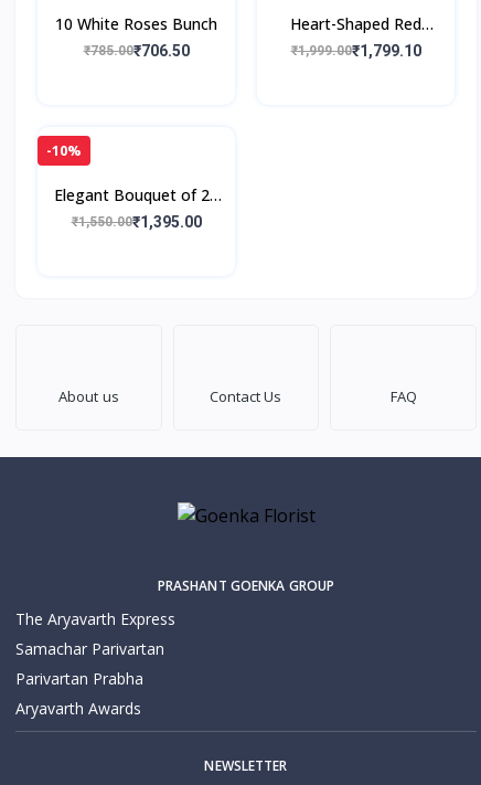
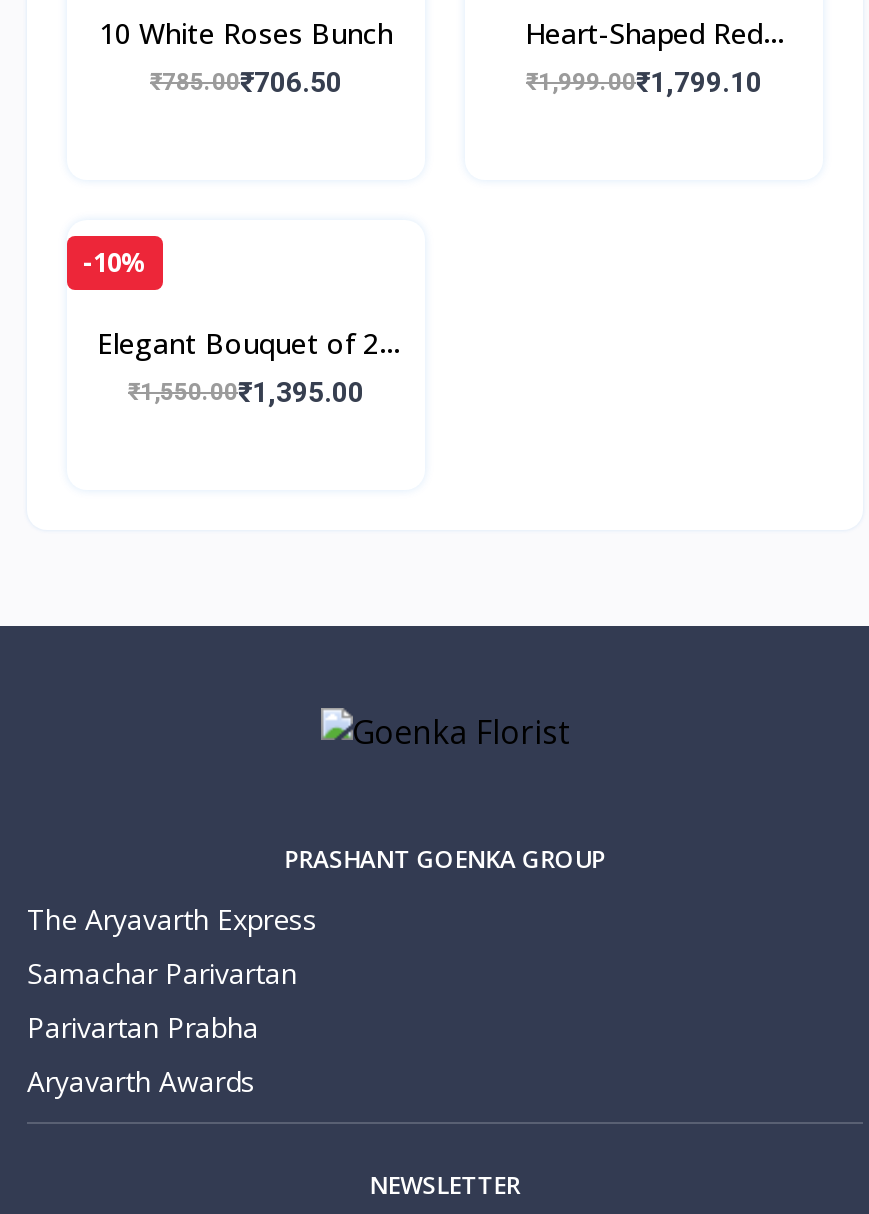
[58,386,417,406] About us | Contact Us | FAQ -> none

